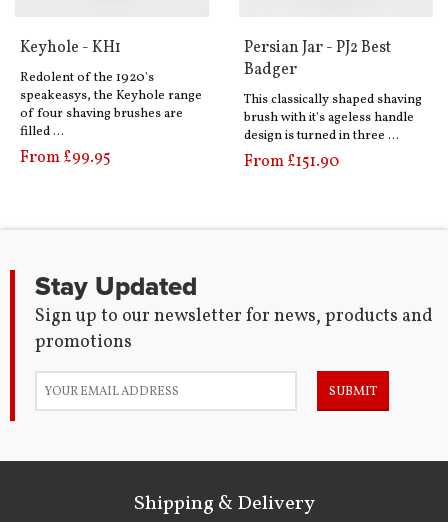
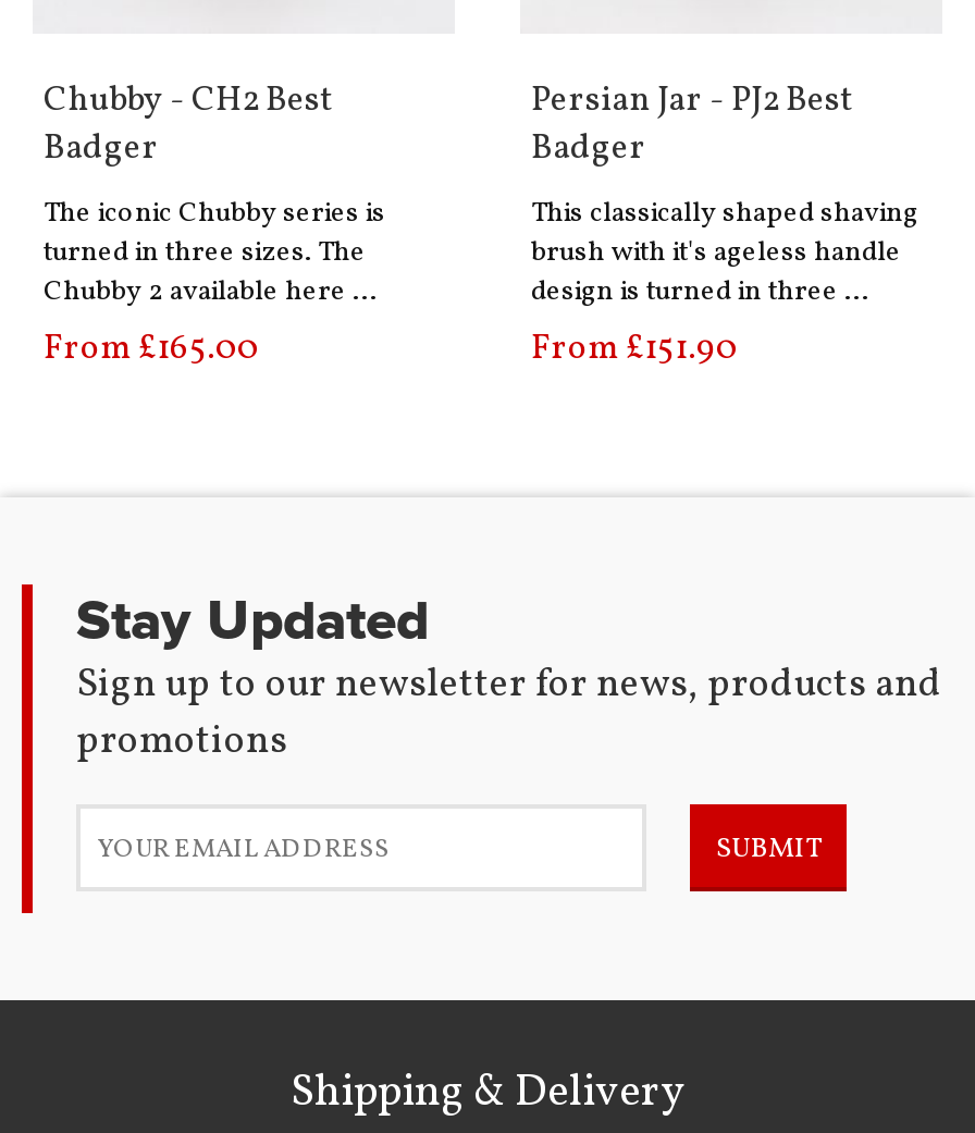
[20,37,121,59] Keyhole - KH1 -> [44,77,331,172] Chubby - CH2 Best | Badger
[20,69,202,169] Redolent of the 1920's | speakeasys, the Keyhole range | of four shaving brushes are | filled … | From £99.95 -> [44,194,385,373] The iconic Chubby series is | turned in three sizes. The | Chubby 2 available here … | From £165.00

